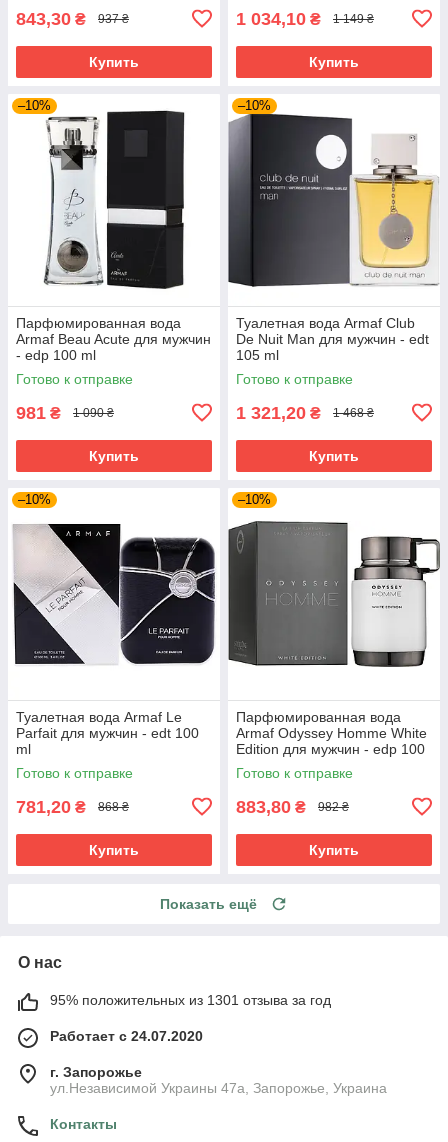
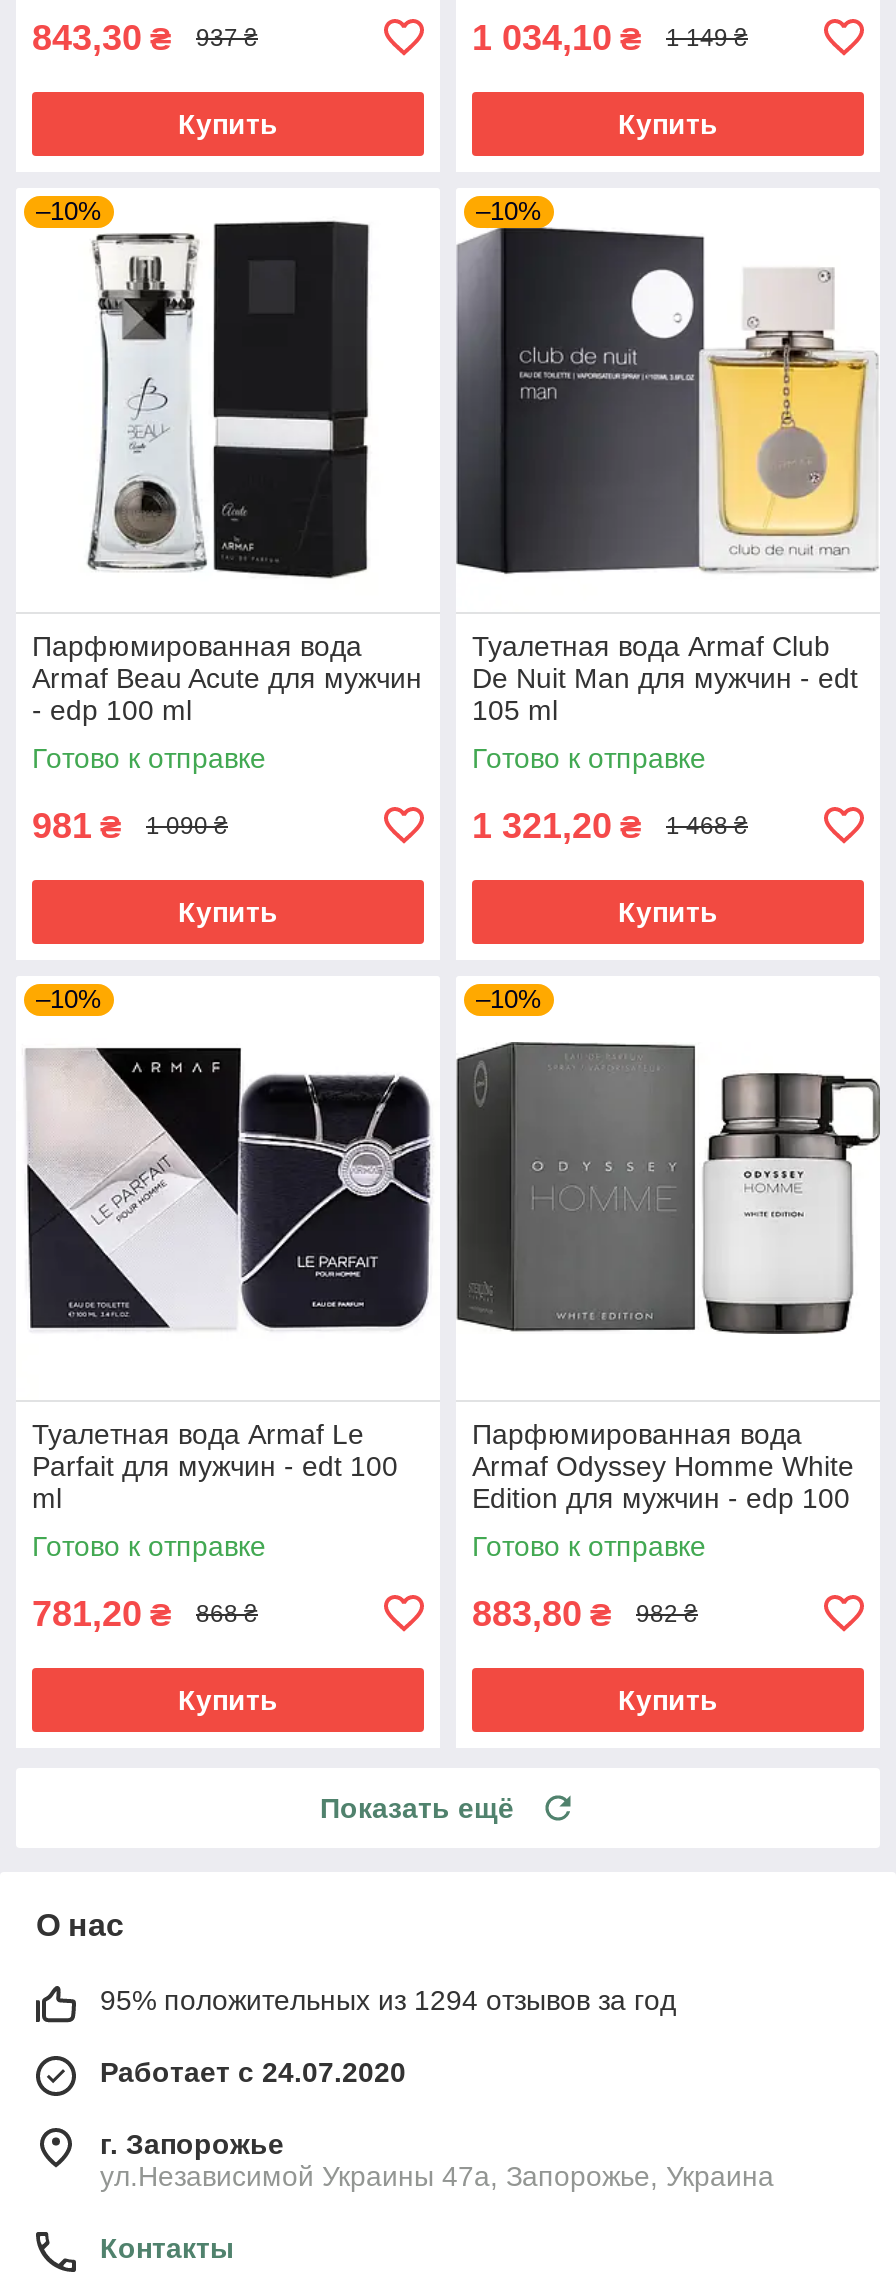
[50,992,331,1008] 95% положительных из 1301 отзыва за год -> [100,1984,676,2016] 95% положительных из 1294 отзывов за год

